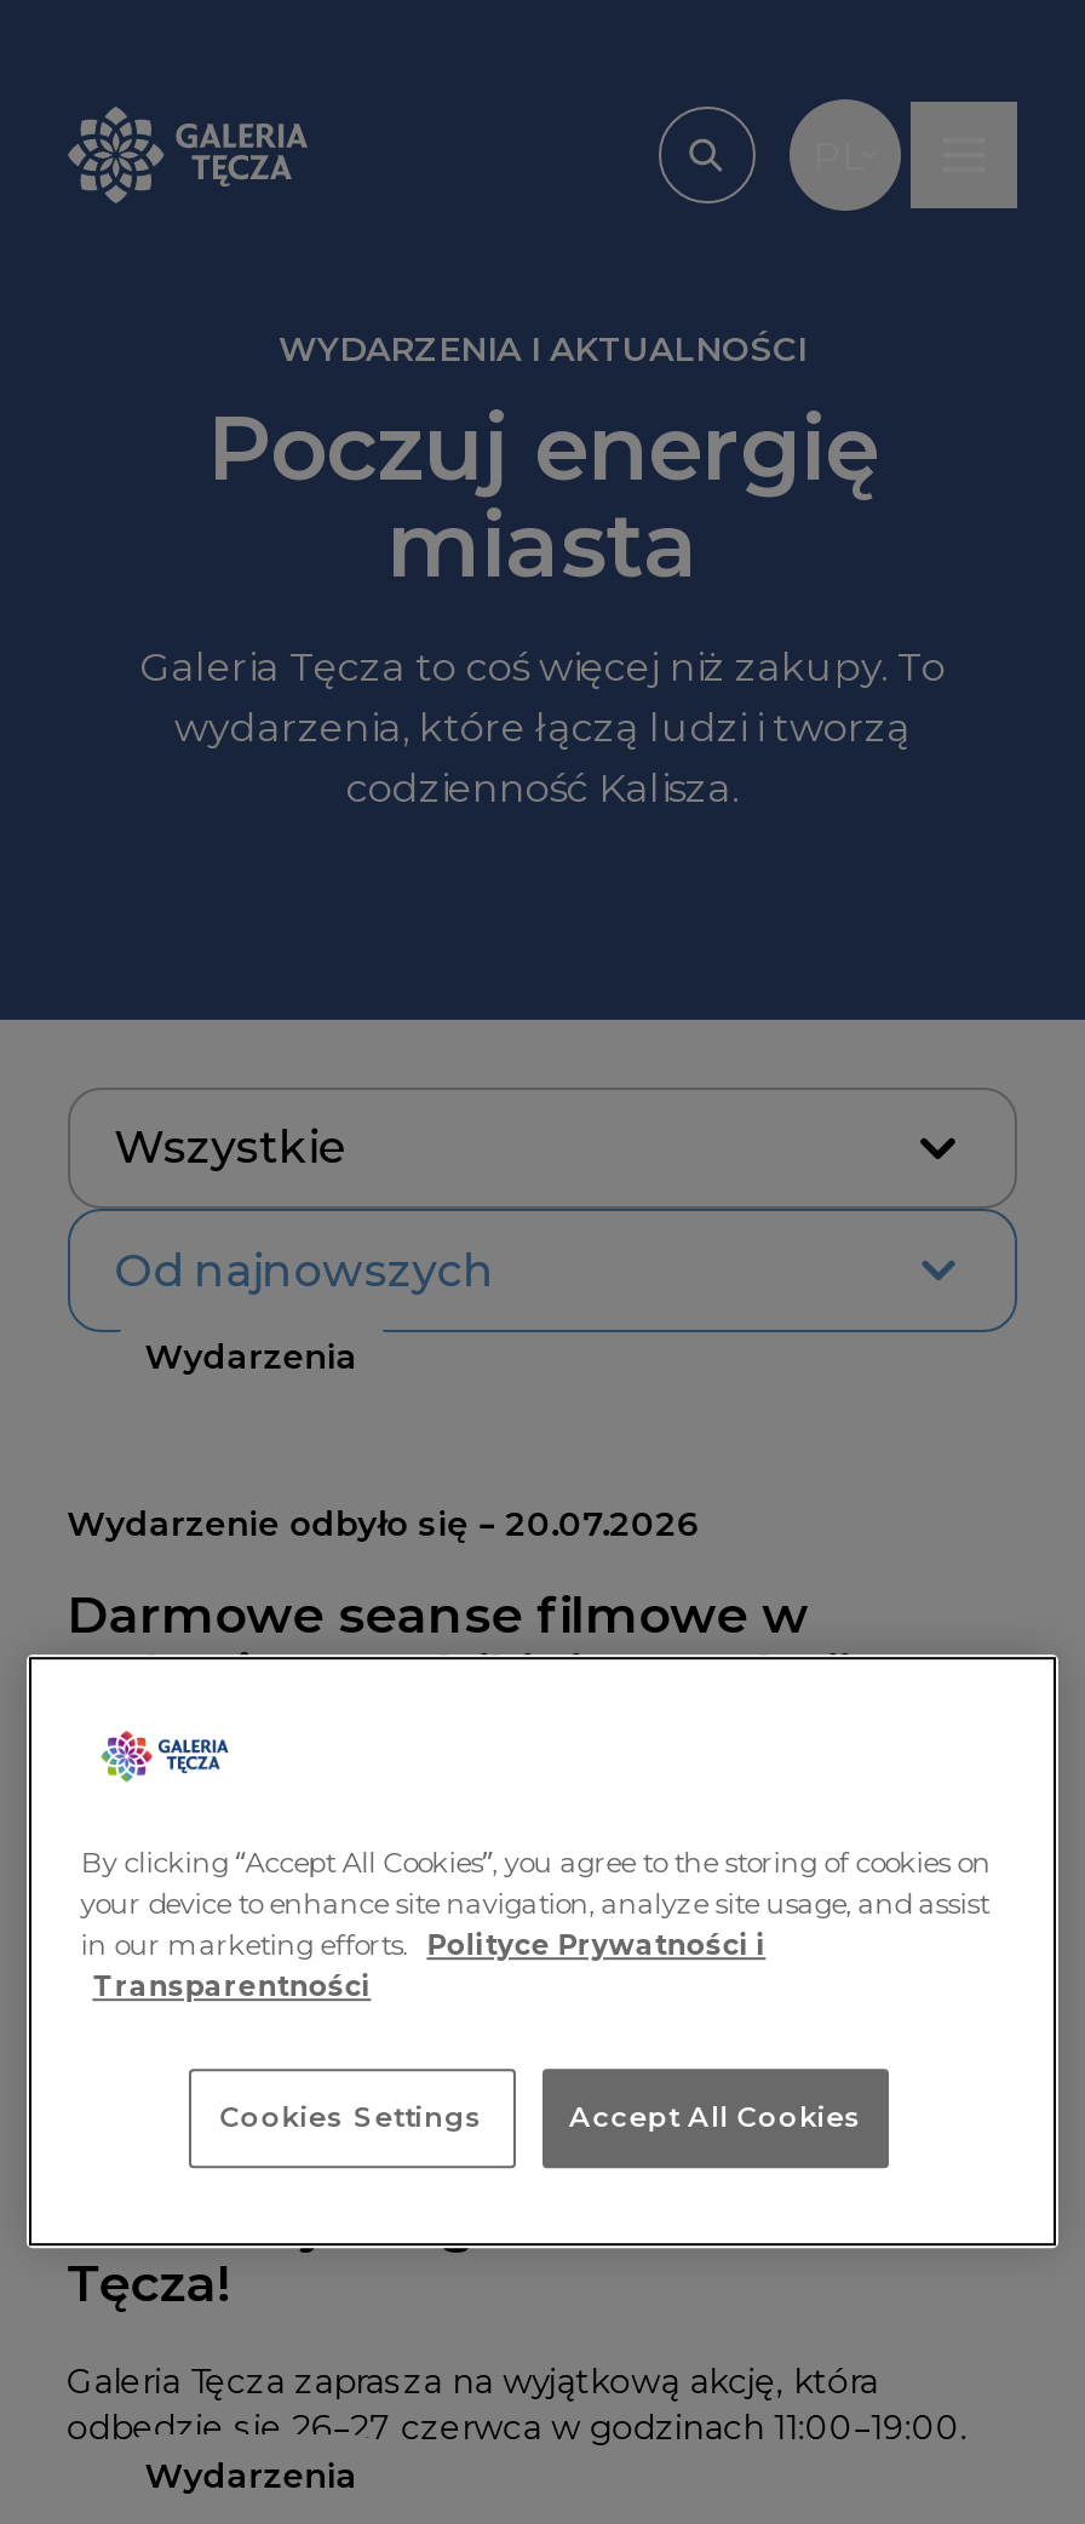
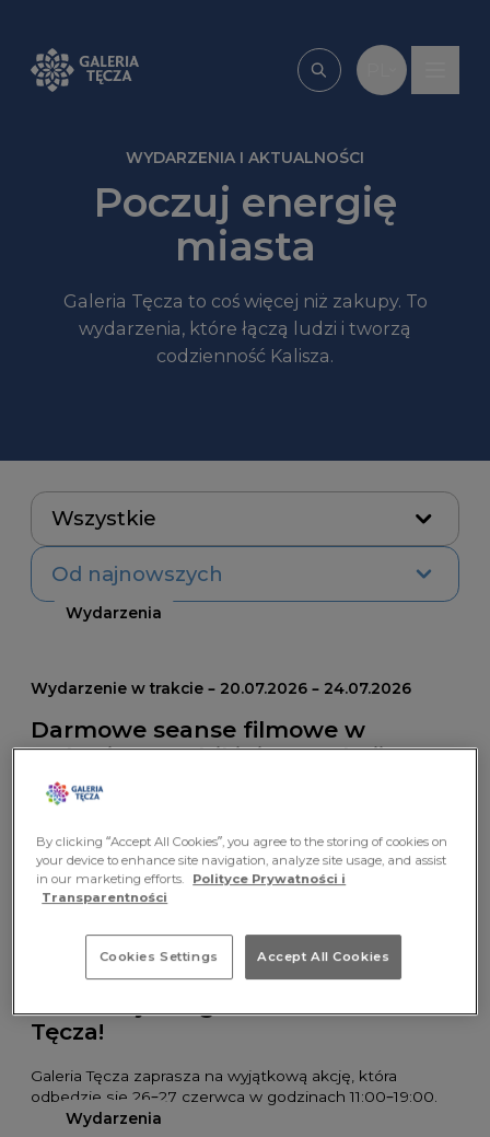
[67,1505,699,1544] Wydarzenie odbyło się – 20.07.2026 -> [30,680,411,697] Wydarzenie w trakcie – 20.07.2026 – 24.07.2026

